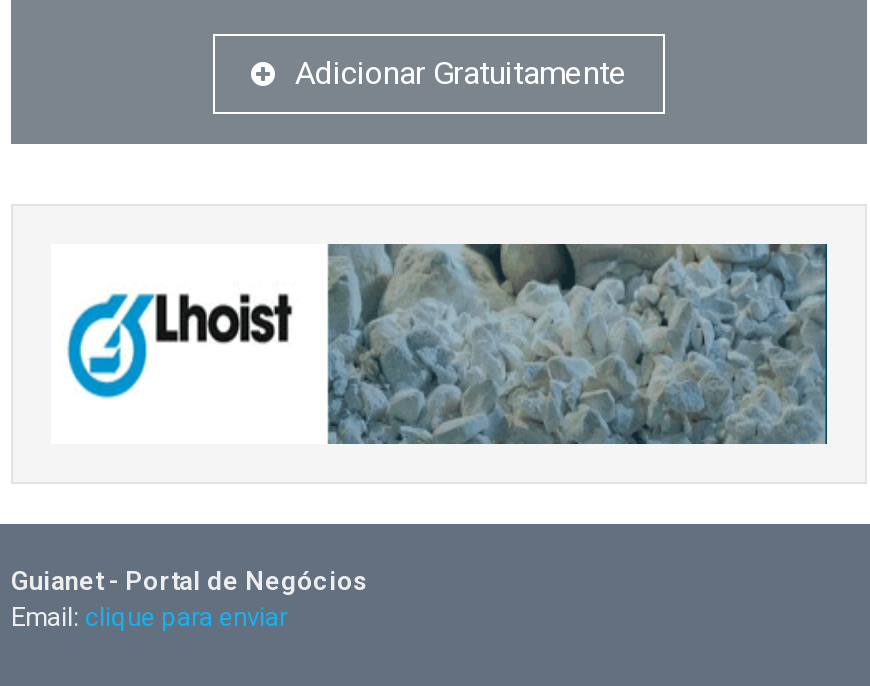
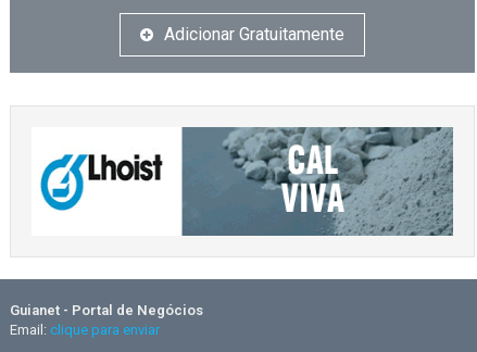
[327,242,829,444] [image] -> [181,126,454,236] [image]

